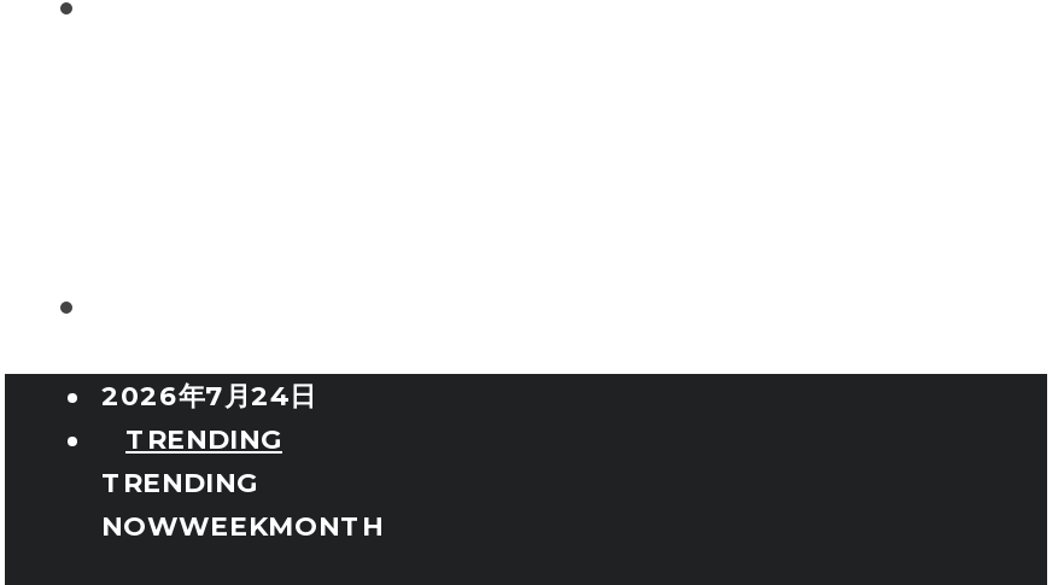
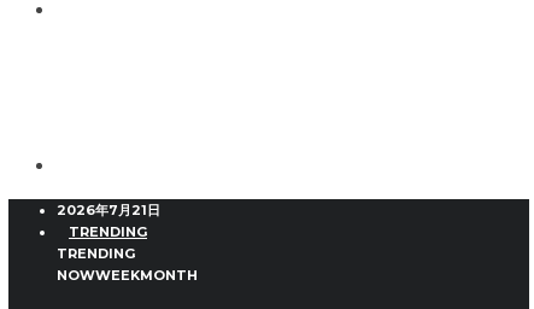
[101,379,316,413] 2026年7月24日 -> [57,202,160,218] 2026年7月21日

